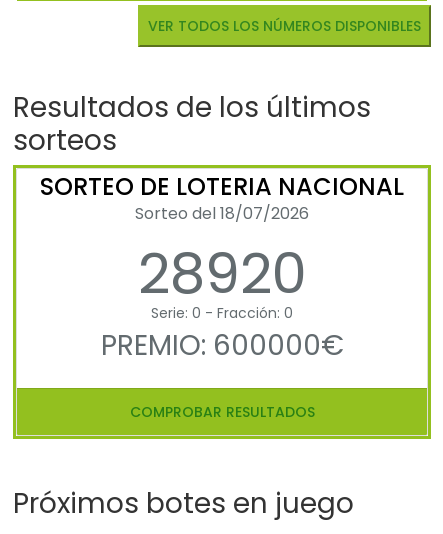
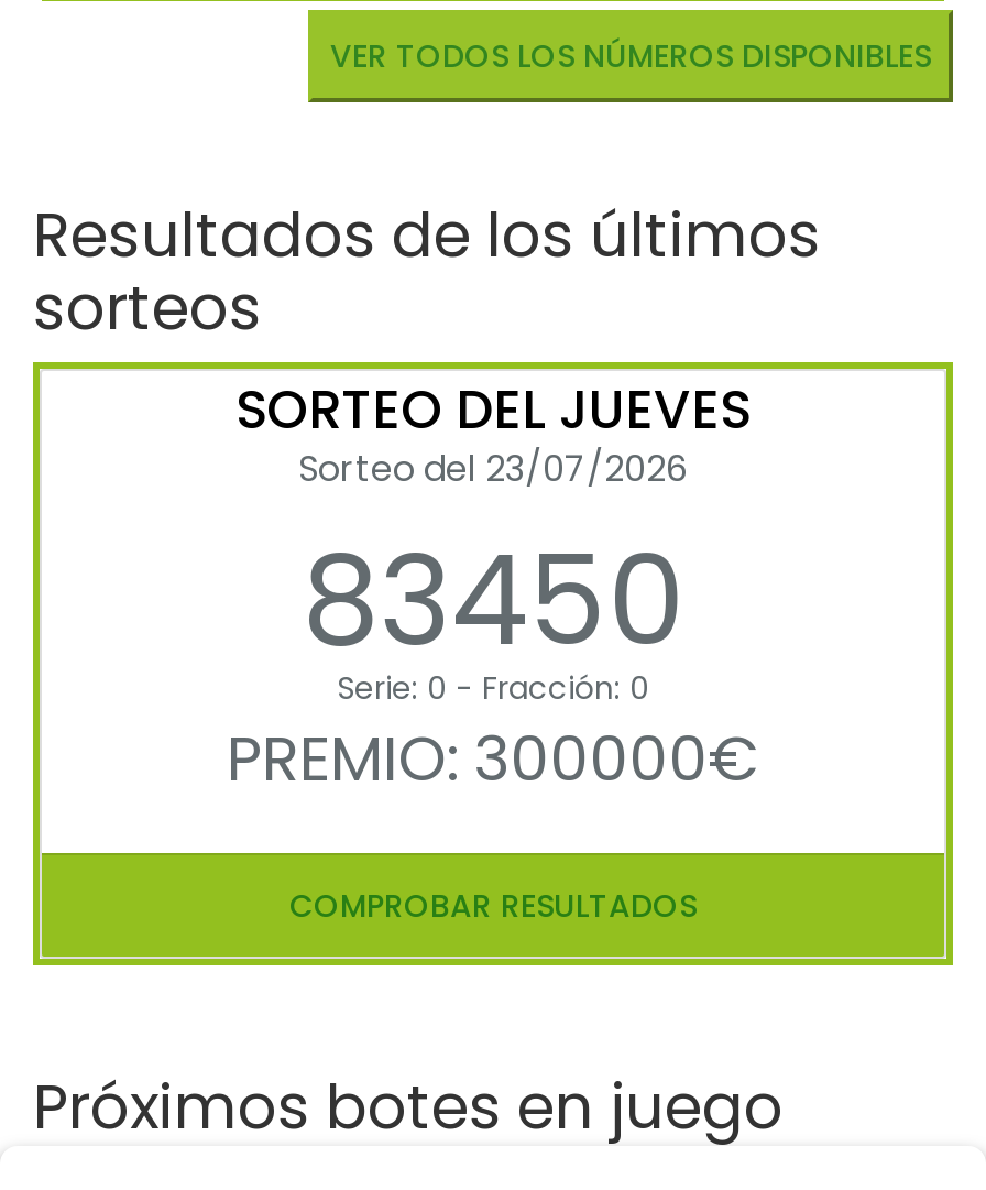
[40,170,404,313] SORTEO DE LOTERIA NACIONAL | Sorteo del 18/07/2026 | 28920 -> [235,375,751,690] SORTEO DEL JUEVES | Sorteo del 23/07/2026 | 83450
[100,326,343,365] PREMIO: 600000€ -> [227,718,759,804] PREMIO: 300000€

